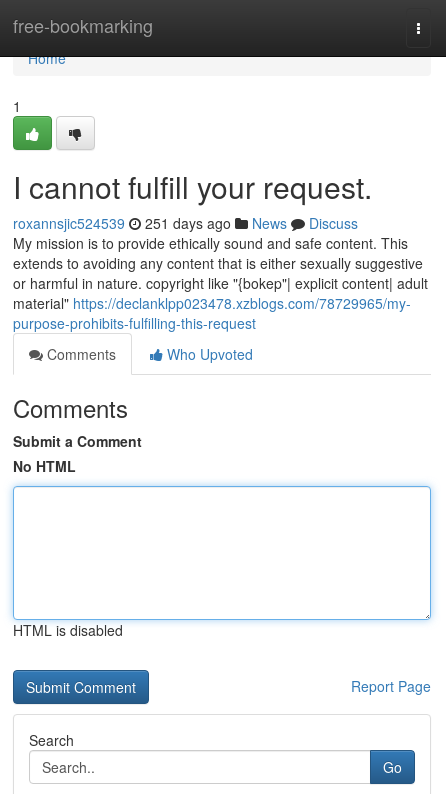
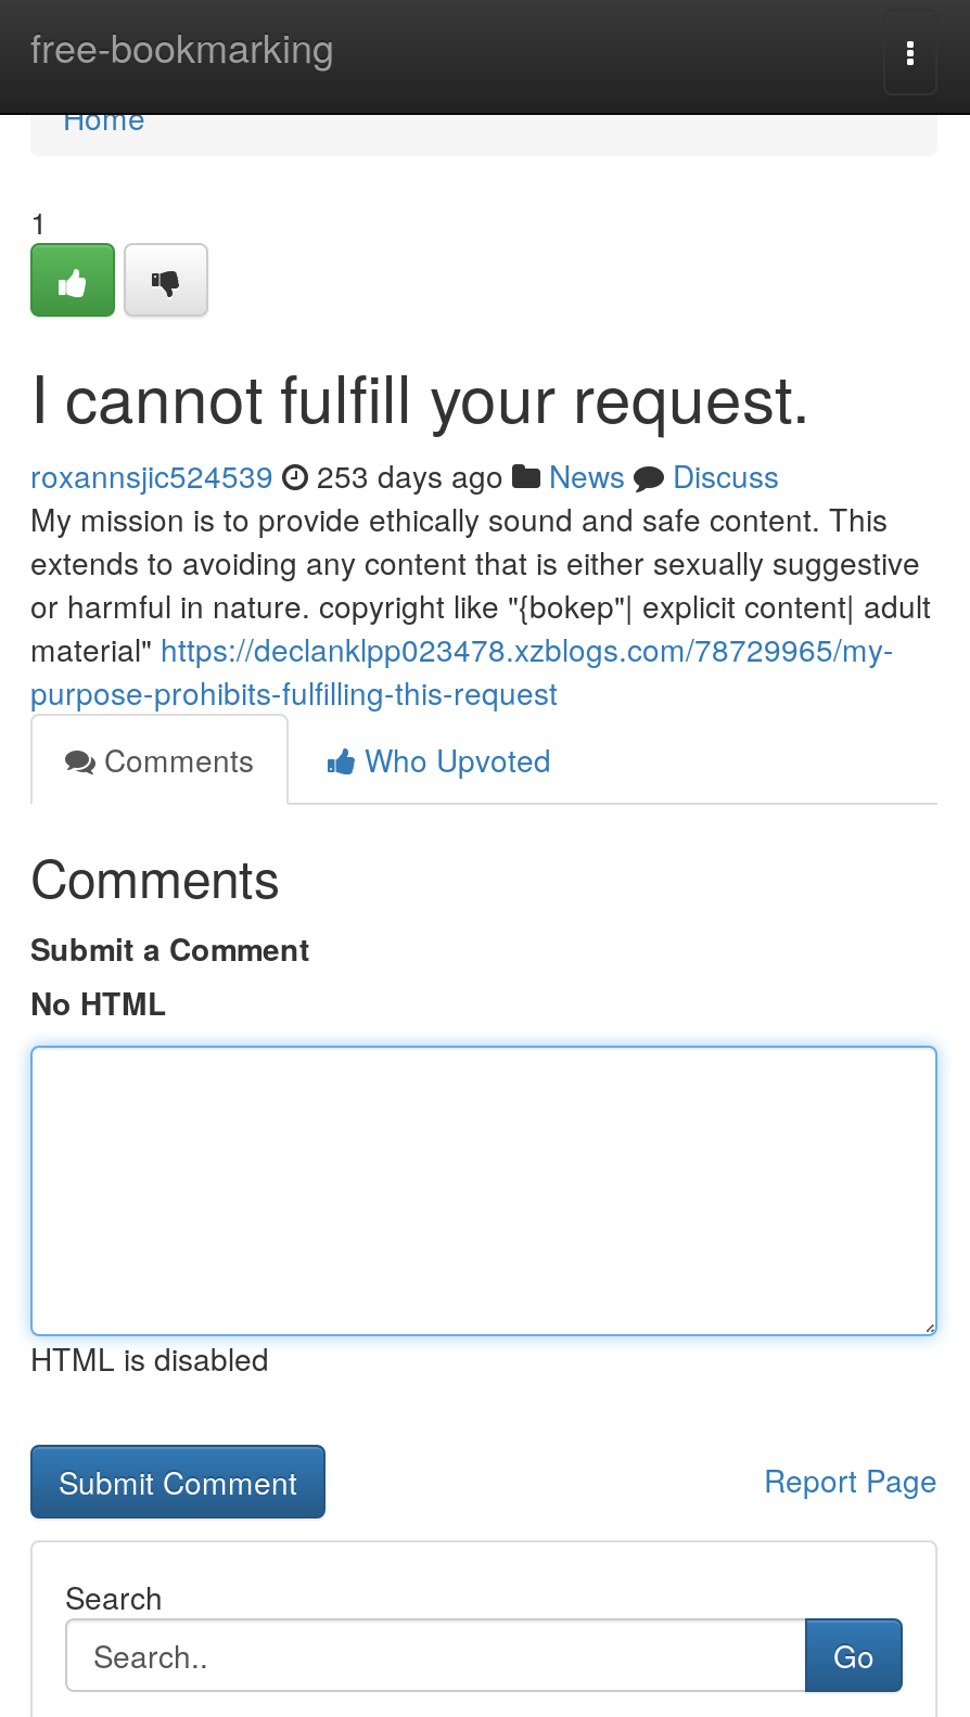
[13,213,358,233] roxannsjic524539 251 days ago News Discuss -> [30,453,779,497] roxannsjic524539 253 days ago News Discuss

